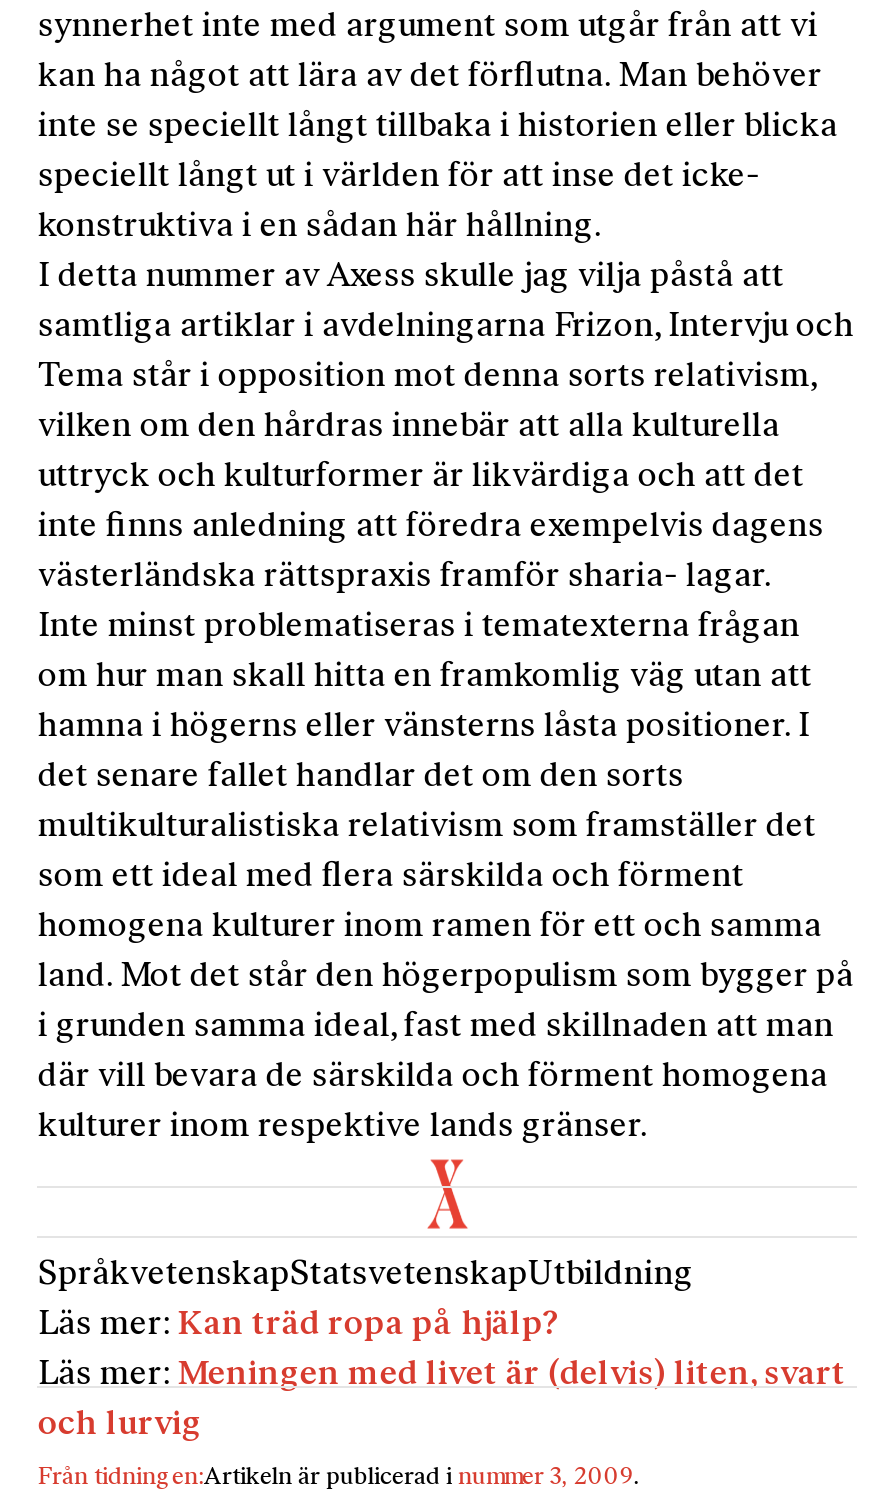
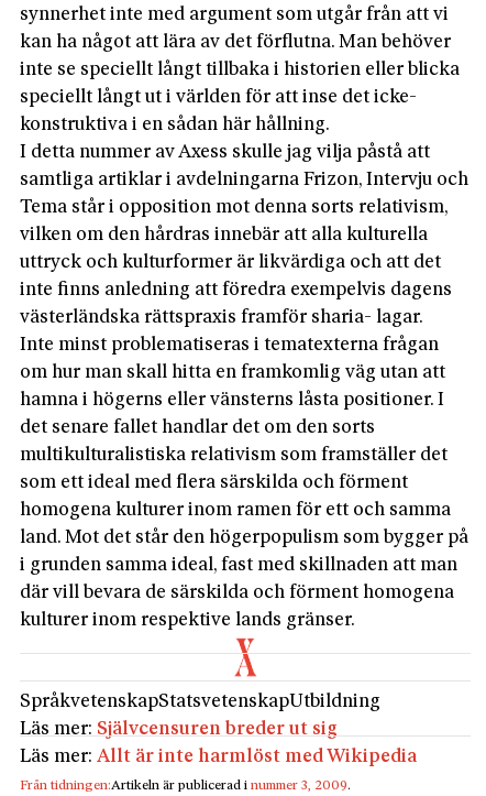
[38,1308,846,1442] Läs mer: Kan träd ropa på hjälp? | Läs mer: Meningen med livet är (delvis) liten, svart | och lurvig -> [20,720,417,766] Läs mer: Självcensuren breder ut sig | Läs mer: Allt är inte harmlöst med Wikipedia

